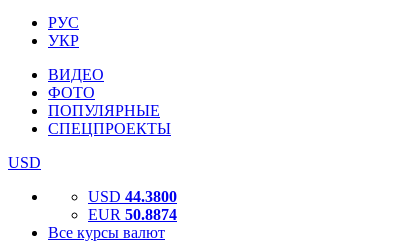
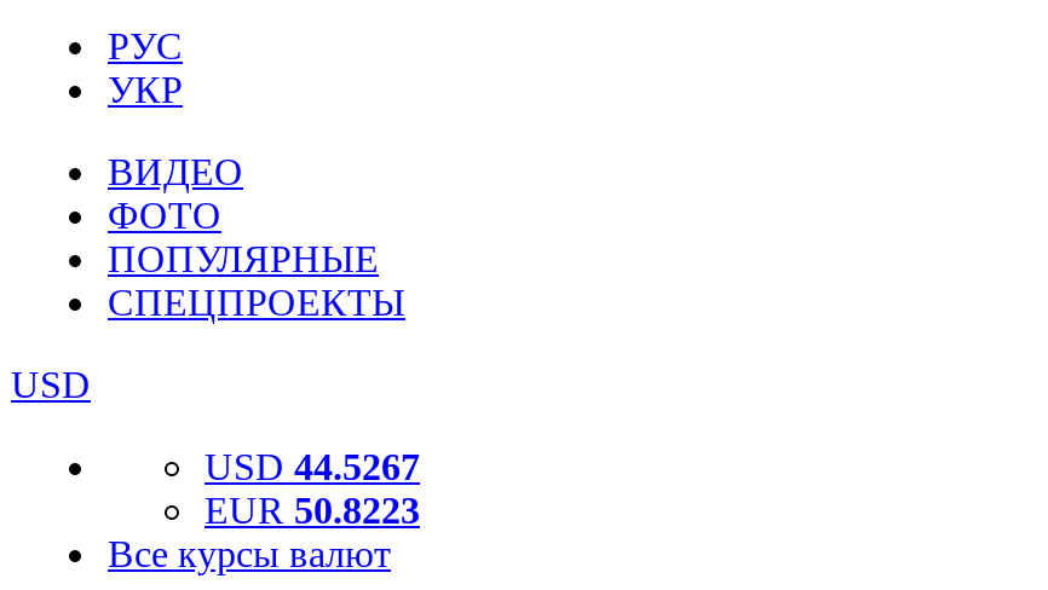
[88,188,177,205] USD 44.3800 -> [205,446,420,487] USD 44.5267
[88,206,177,223] EUR 50.8874 -> [205,490,420,531] EUR 50.8223

